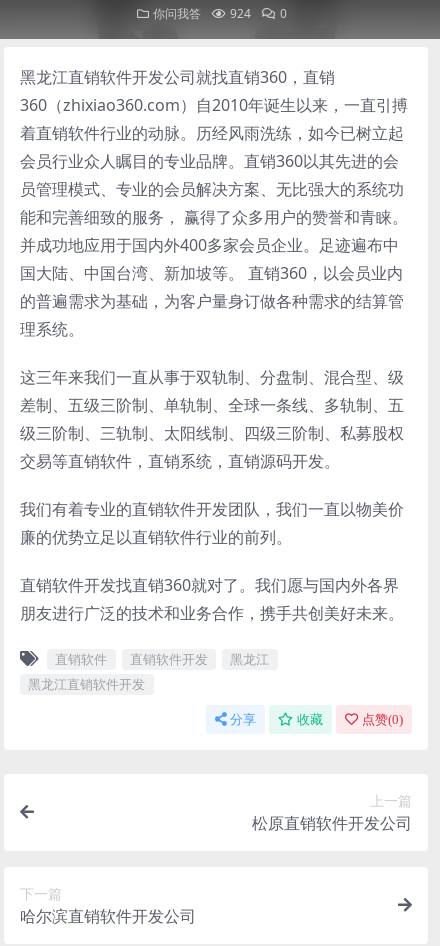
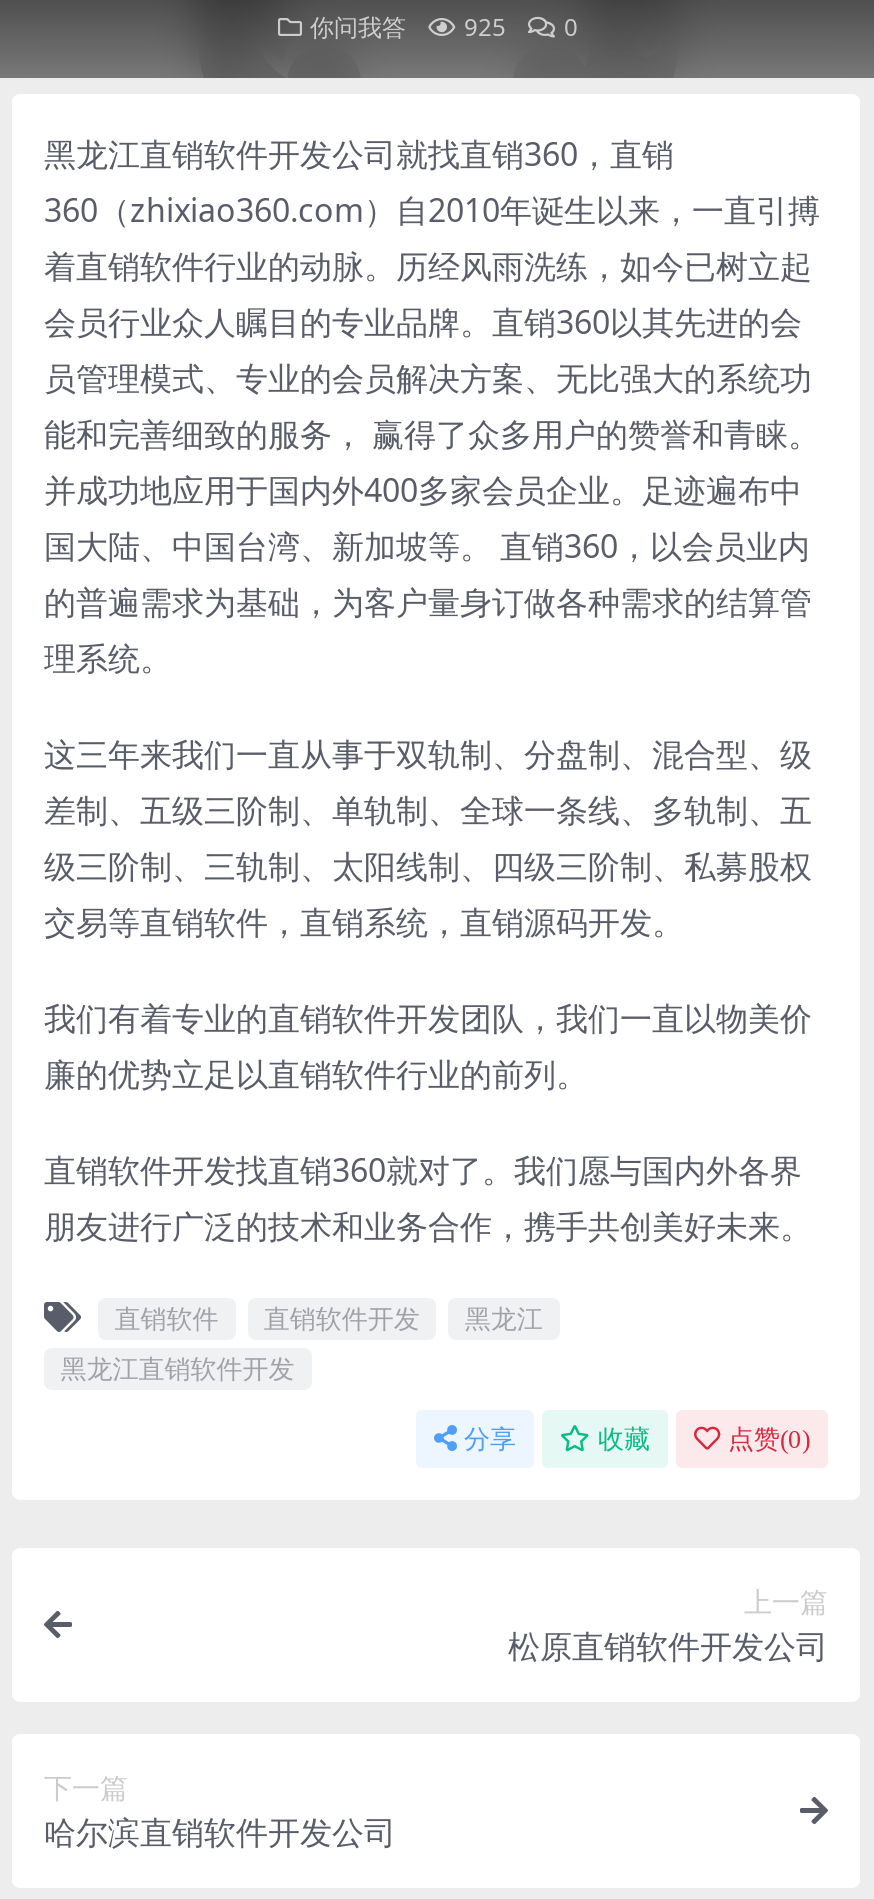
[153,5,287,22] 你问我答 924 0 -> [310,10,578,44] 你问我答 925 0

